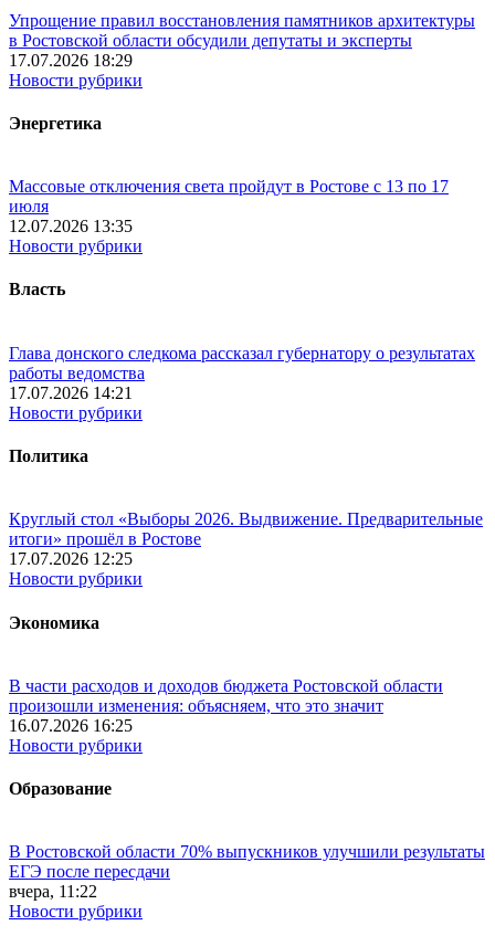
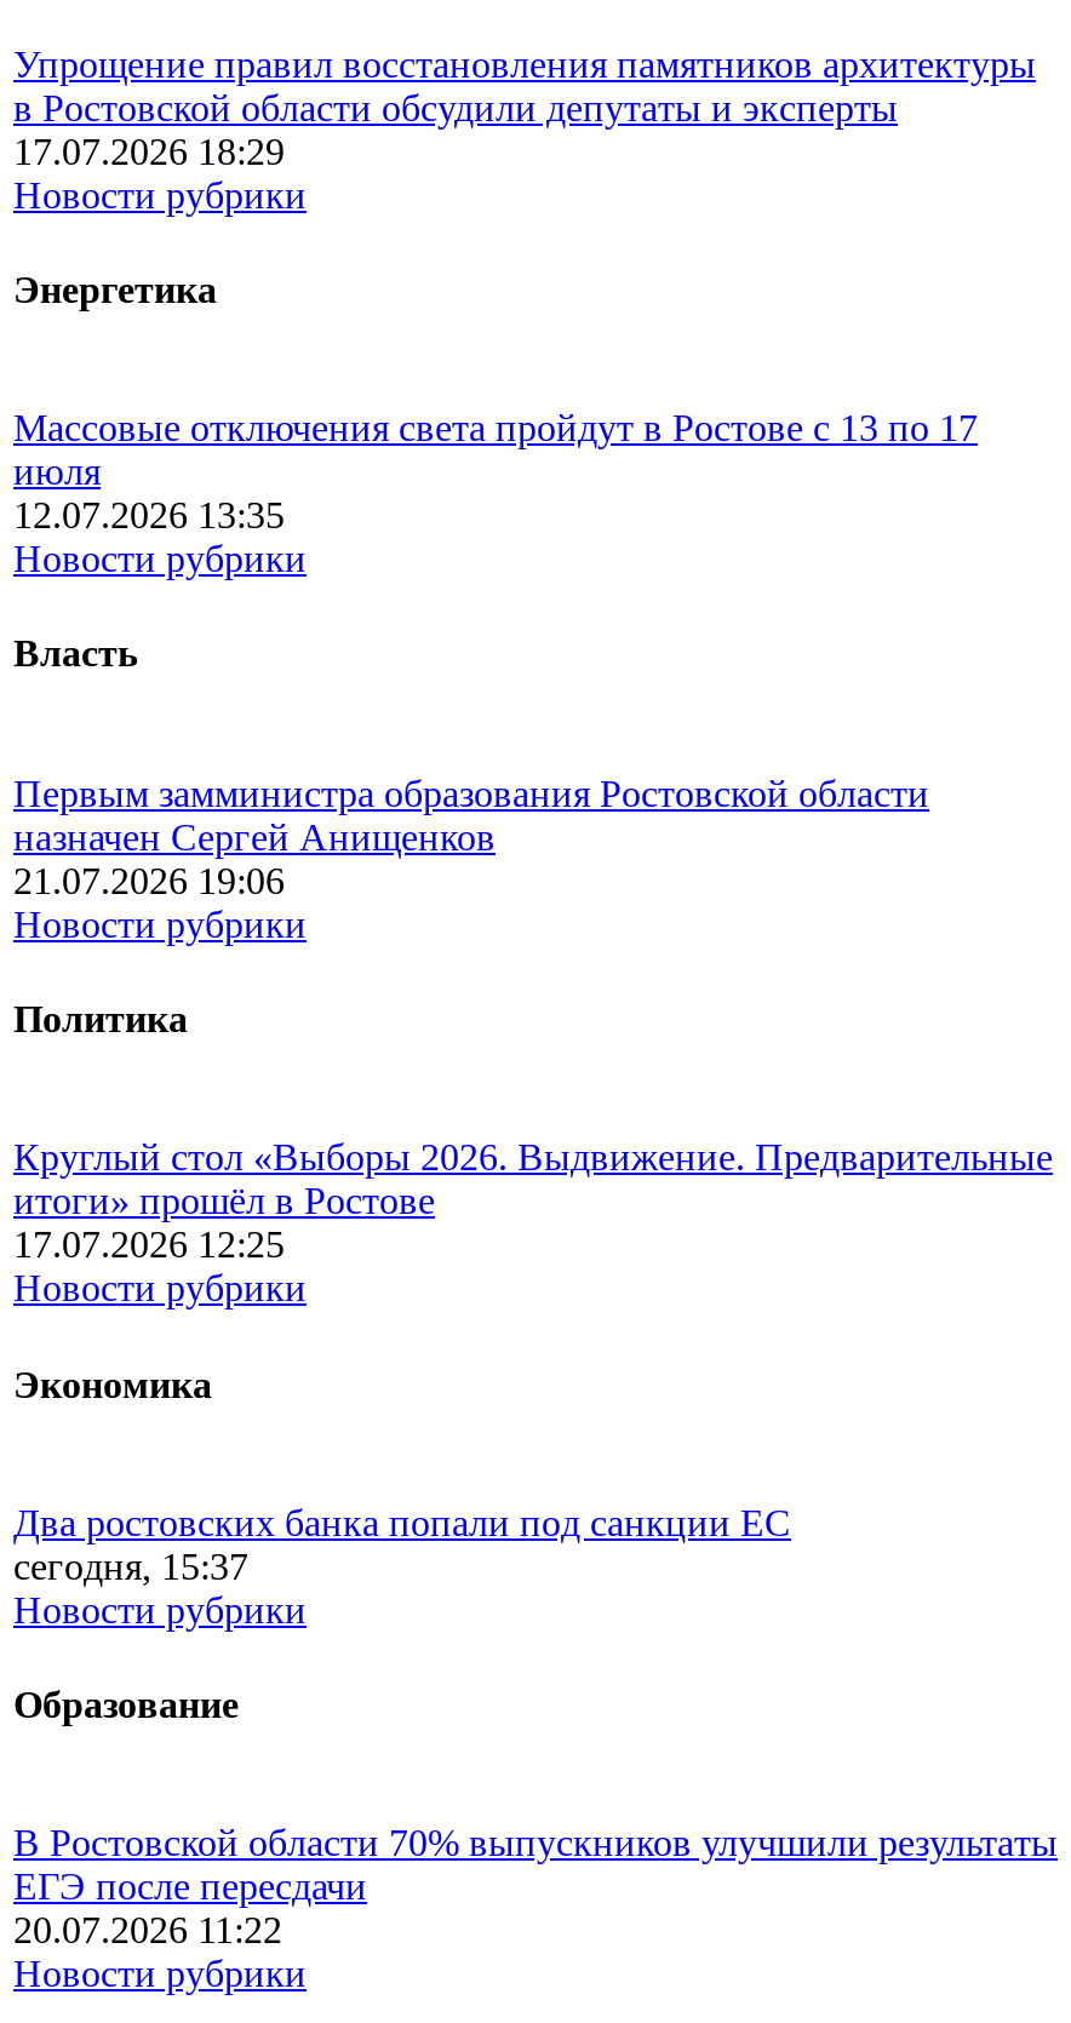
[9,343,475,402] Глава донского следкома рассказал губернатору о результатах | работы ведомства | 17.07.2026 14:21 -> [13,772,929,901] Первым замминистра образования Ростовской области | назначен Сергей Анищенков | 21.07.2026 19:06
[9,676,443,735] В части расходов и доходов бюджета Ростовской области | произошли изменения: объясняем, что это значит | 16.07.2026 16:25 -> [13,1502,791,1586] Два ростовских банка попали под санкции ЕС | сегодня, 15:37
[9,882,97,901] вчера, 11:22 -> [13,1910,282,1951] 20.07.2026 11:22

